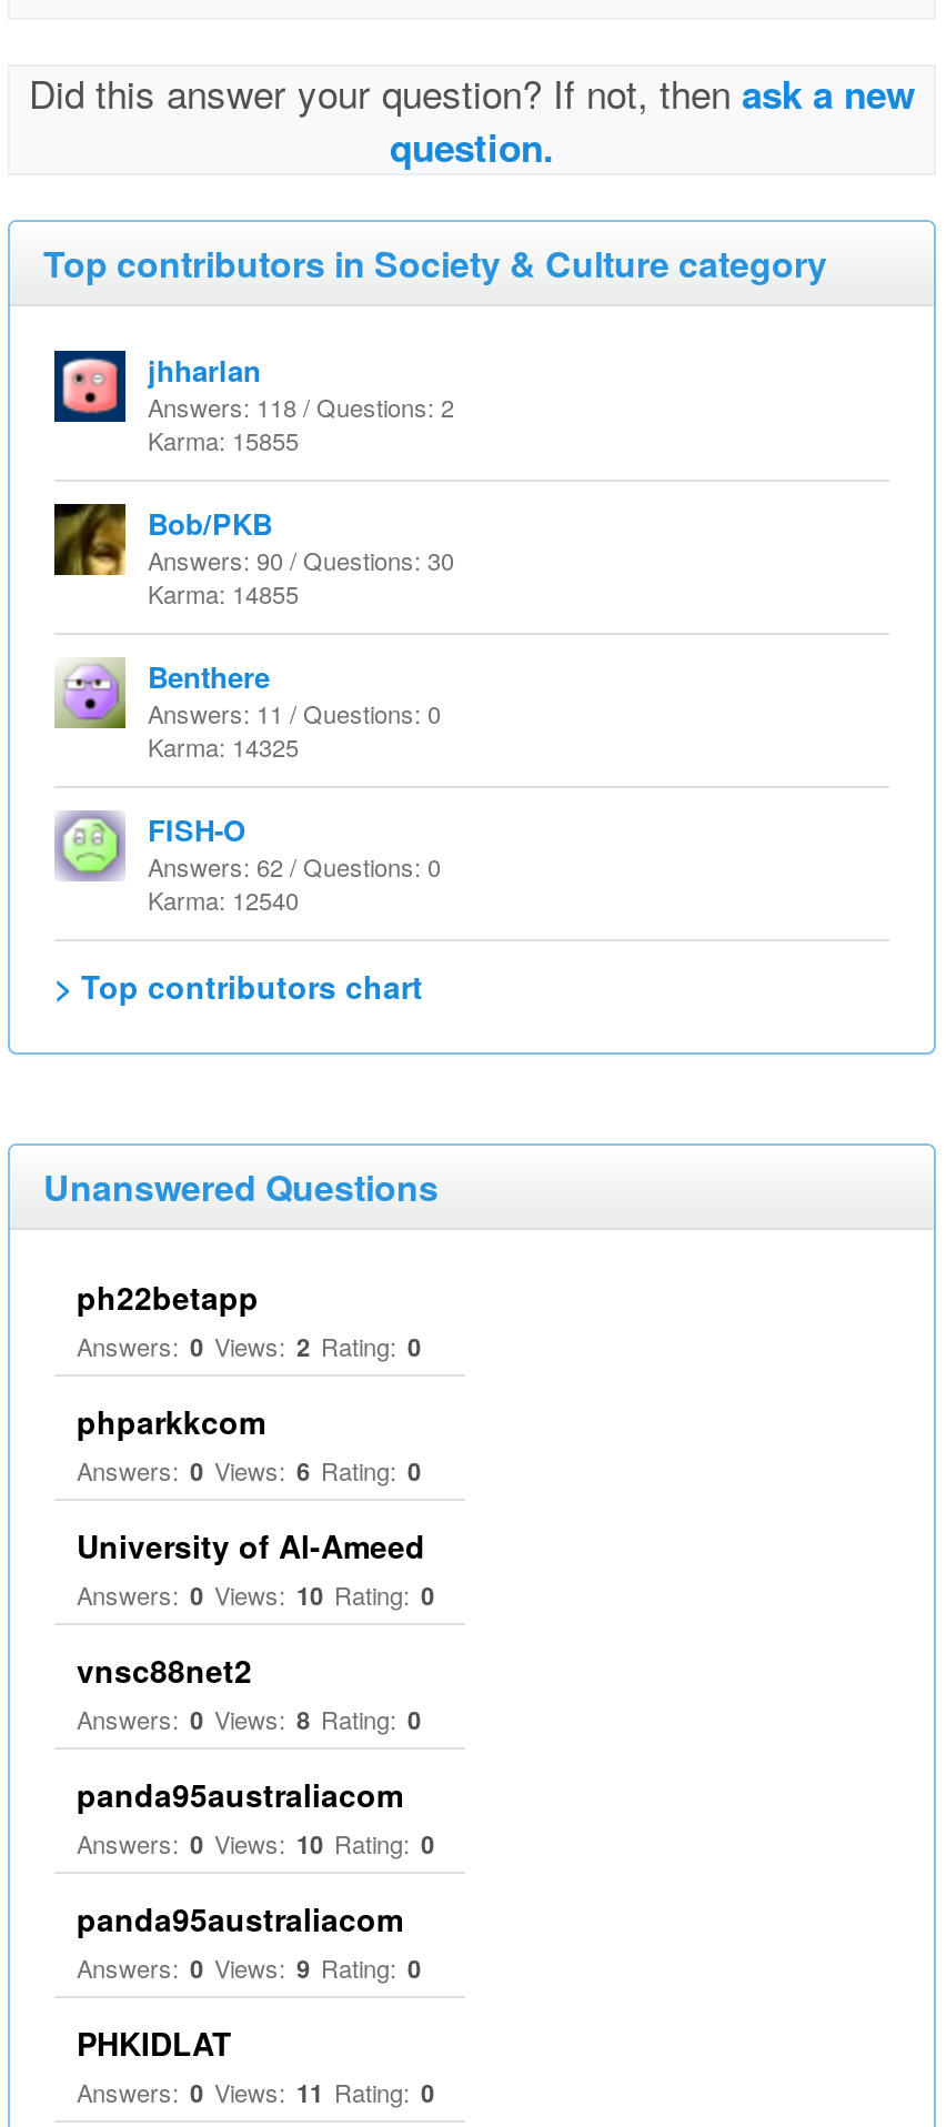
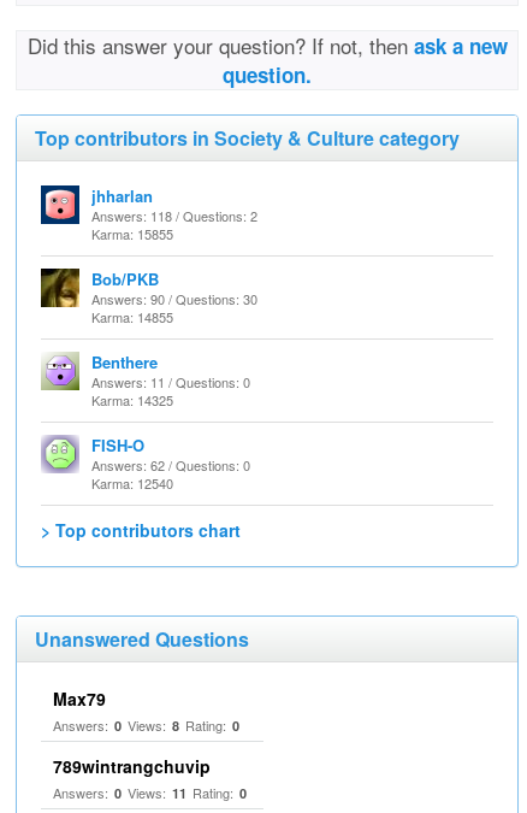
[77,1274,434,1692] ph22betapp | Answers: 0 Views: 2 Rating: 0 | phparkkcom | Answers: 0 Views: 6 Rating: 0 | University of Al-Ameed | Answers: 0 Views: 10 Rating: 0 | vnsc88net2 -> [53,687,106,711] Max79
[77,1772,434,2065] panda95australiacom | Answers: 0 Views: 10 Rating: 0 | panda95australiacom | Answers: 0 Views: 9 Rating: 0 | PHKIDLAT -> [53,754,211,778] 789wintrangchuvip

